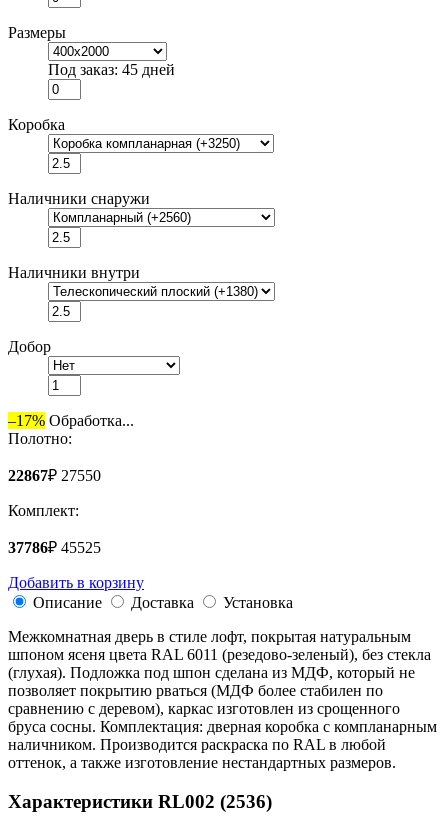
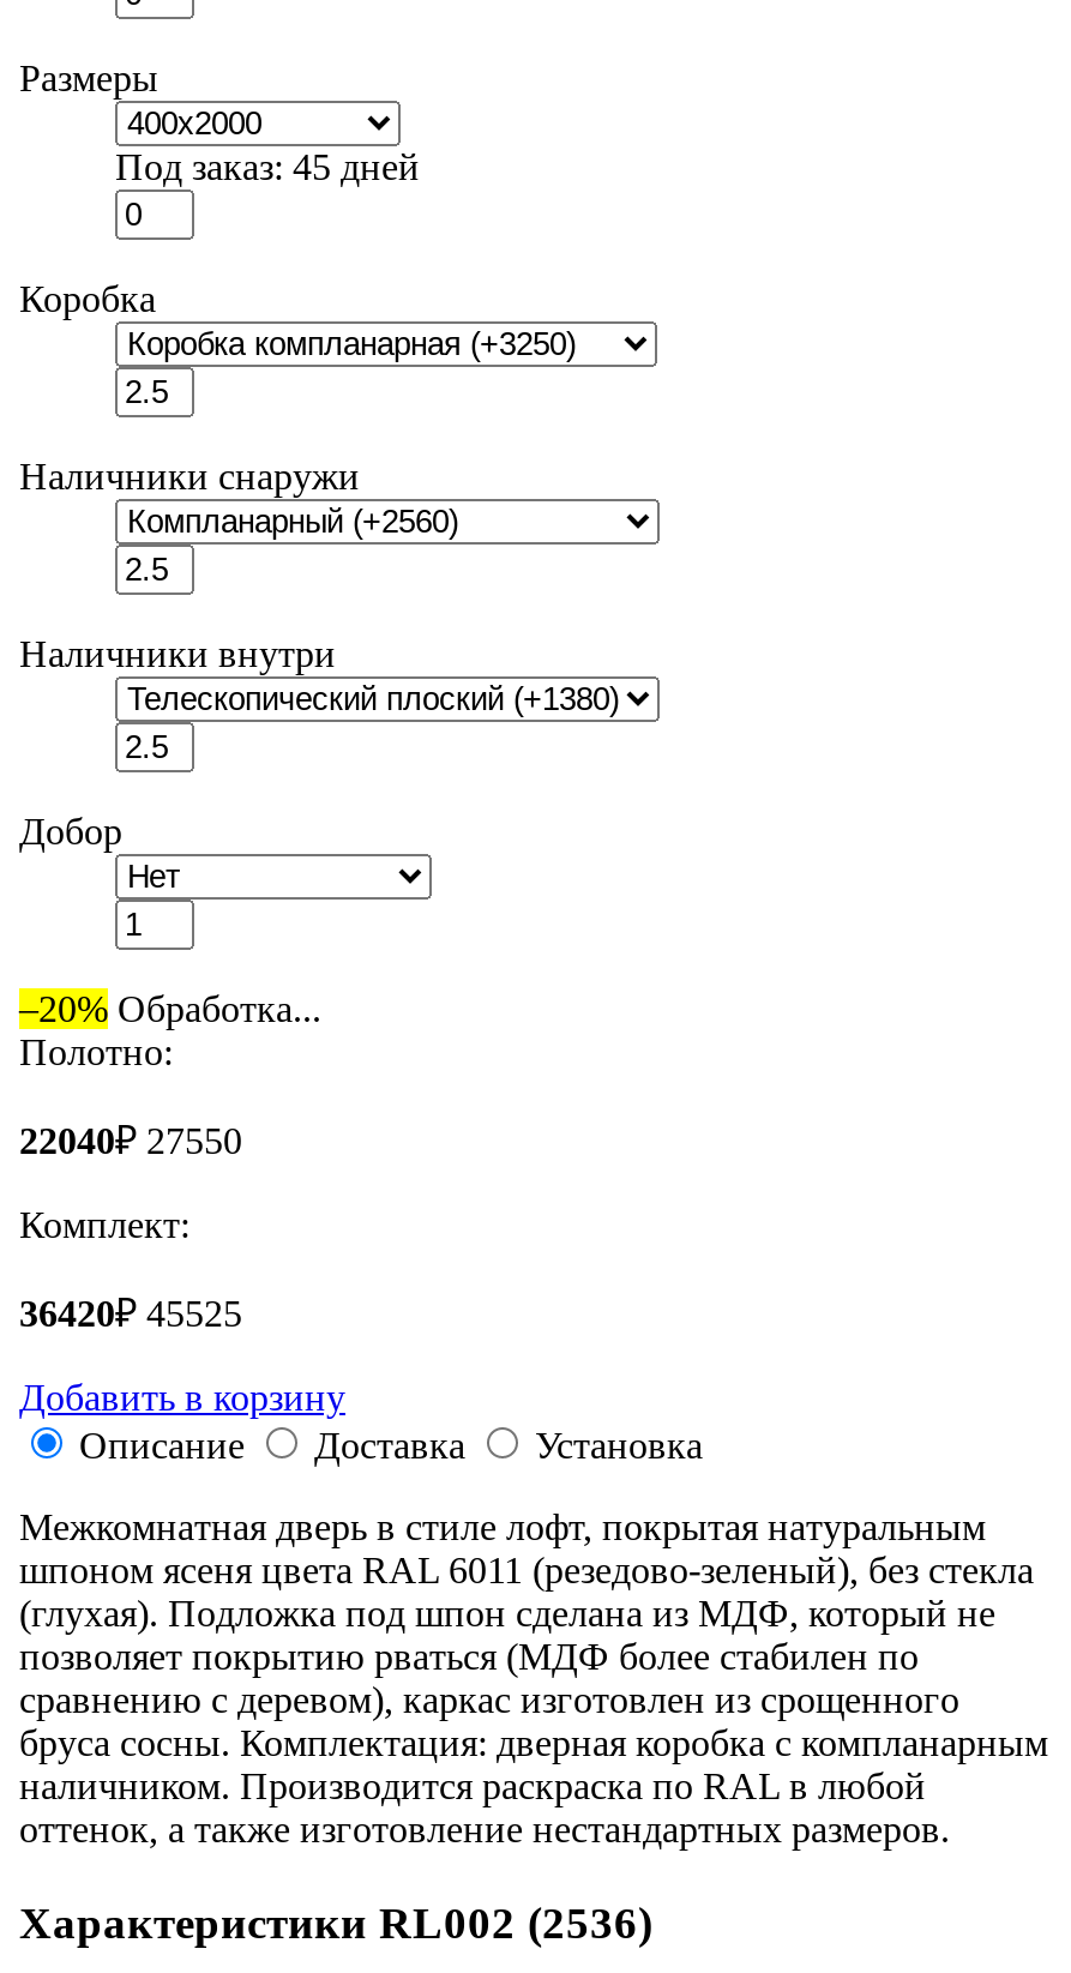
[8,412,134,429] –17% Обработка... -> [19,989,321,1030] –20% Обработка...
[8,467,101,484] 22867₽ 27550 -> [19,1121,242,1162] 22040₽ 27550
[8,539,101,556] 37786₽ 45525 -> [19,1294,242,1334] 36420₽ 45525

